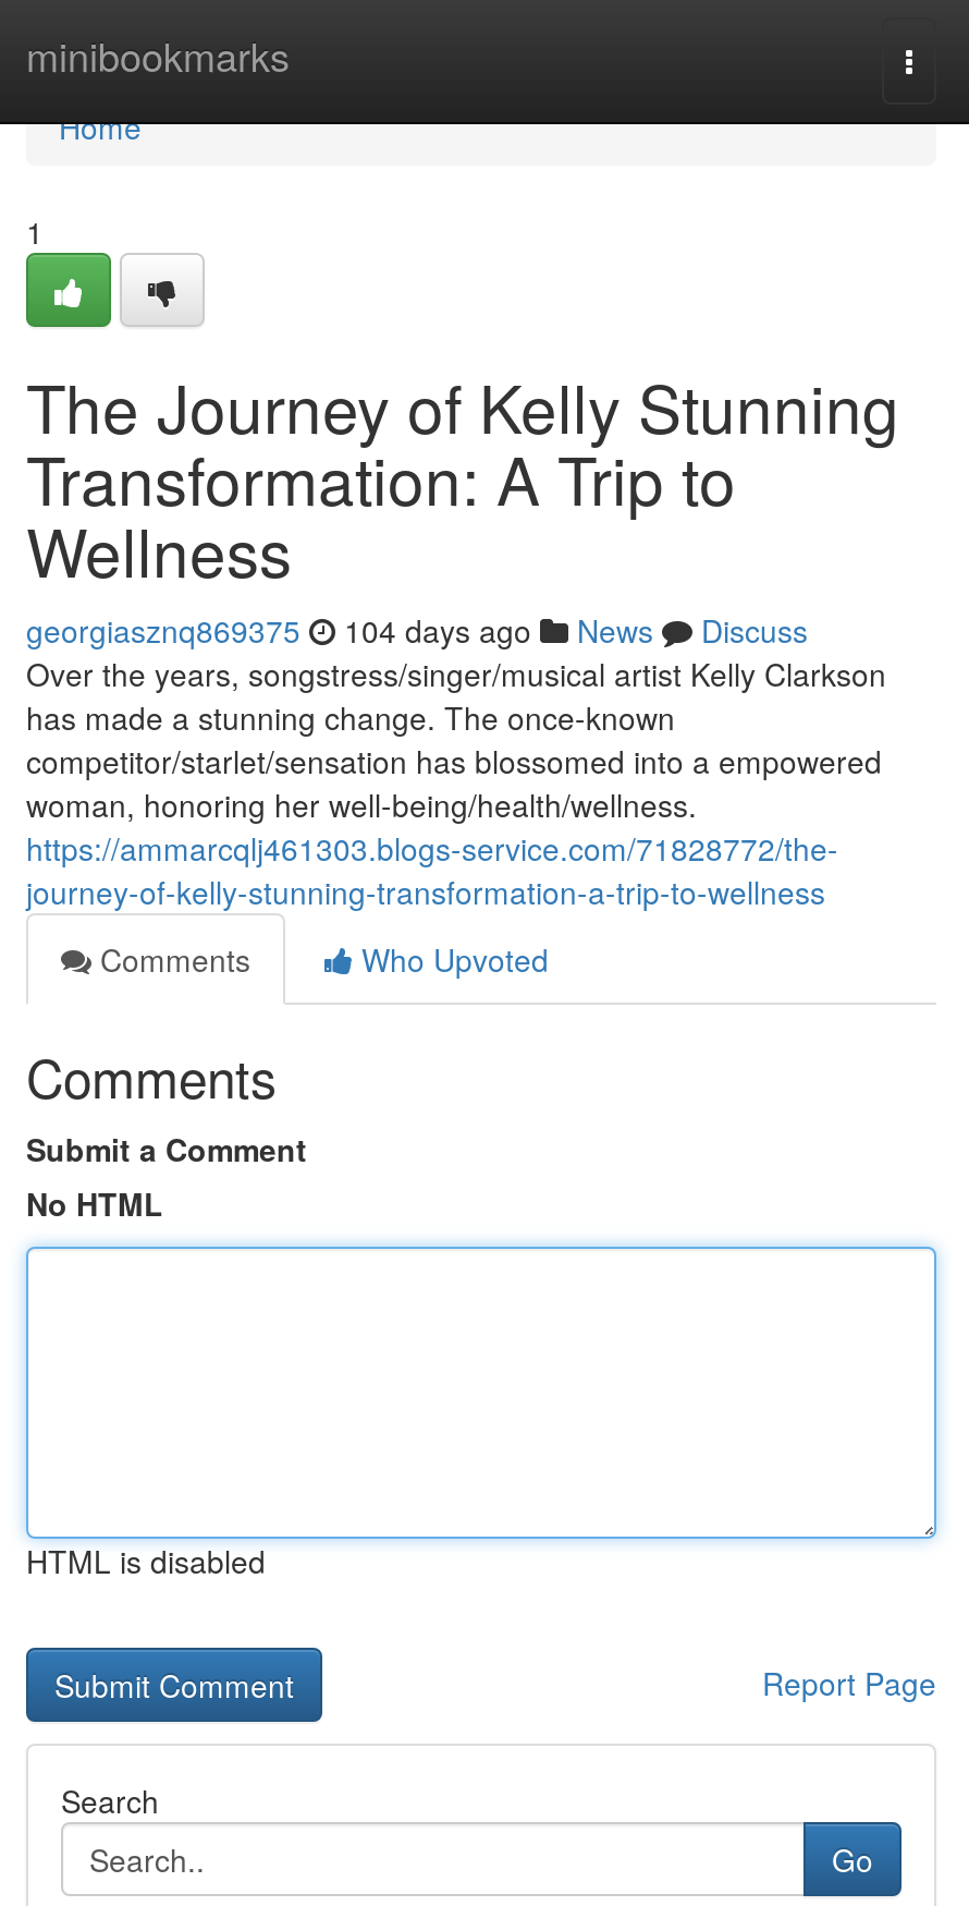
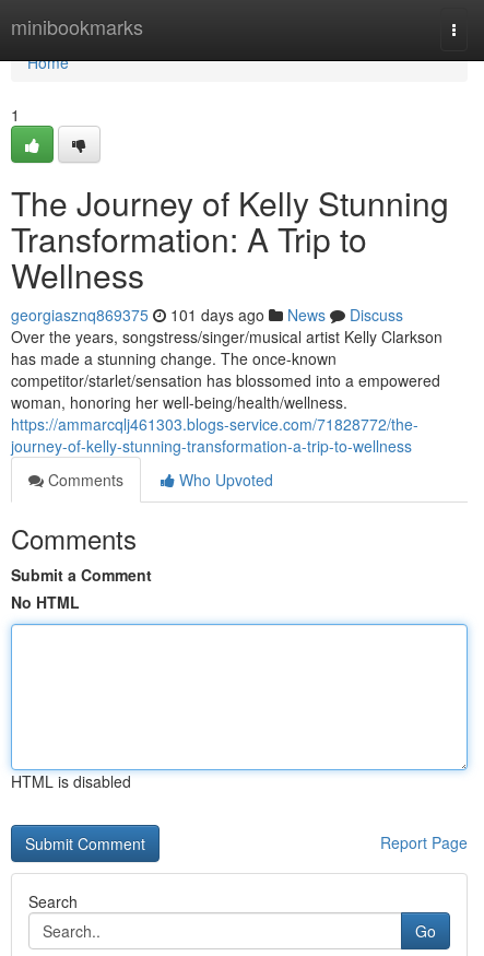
[26,608,808,652] georgiasznq869375 104 days ago News Discuss -> [11,304,403,326] georgiasznq869375 101 days ago News Discuss

